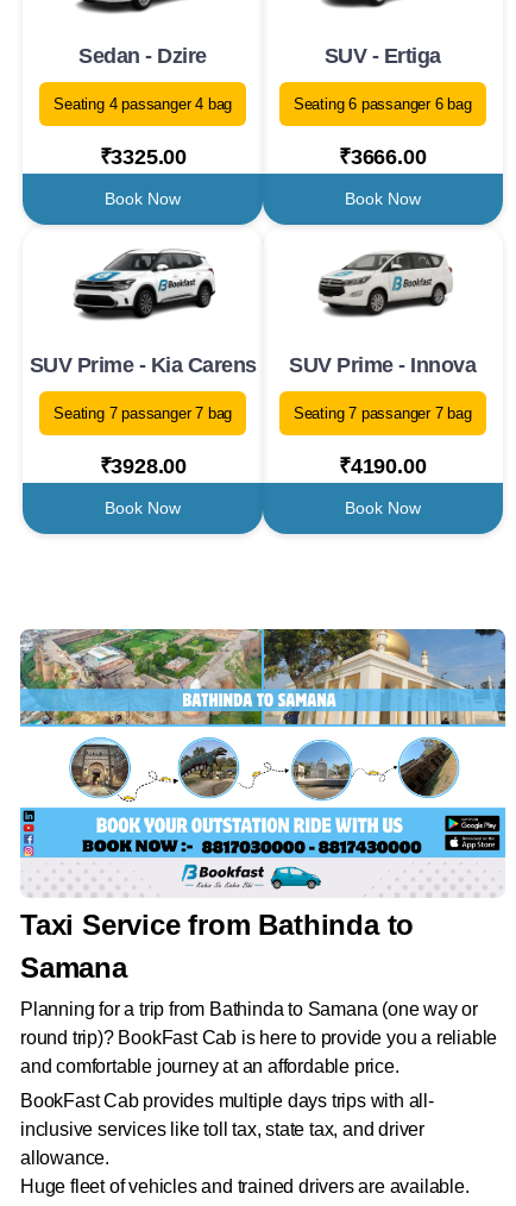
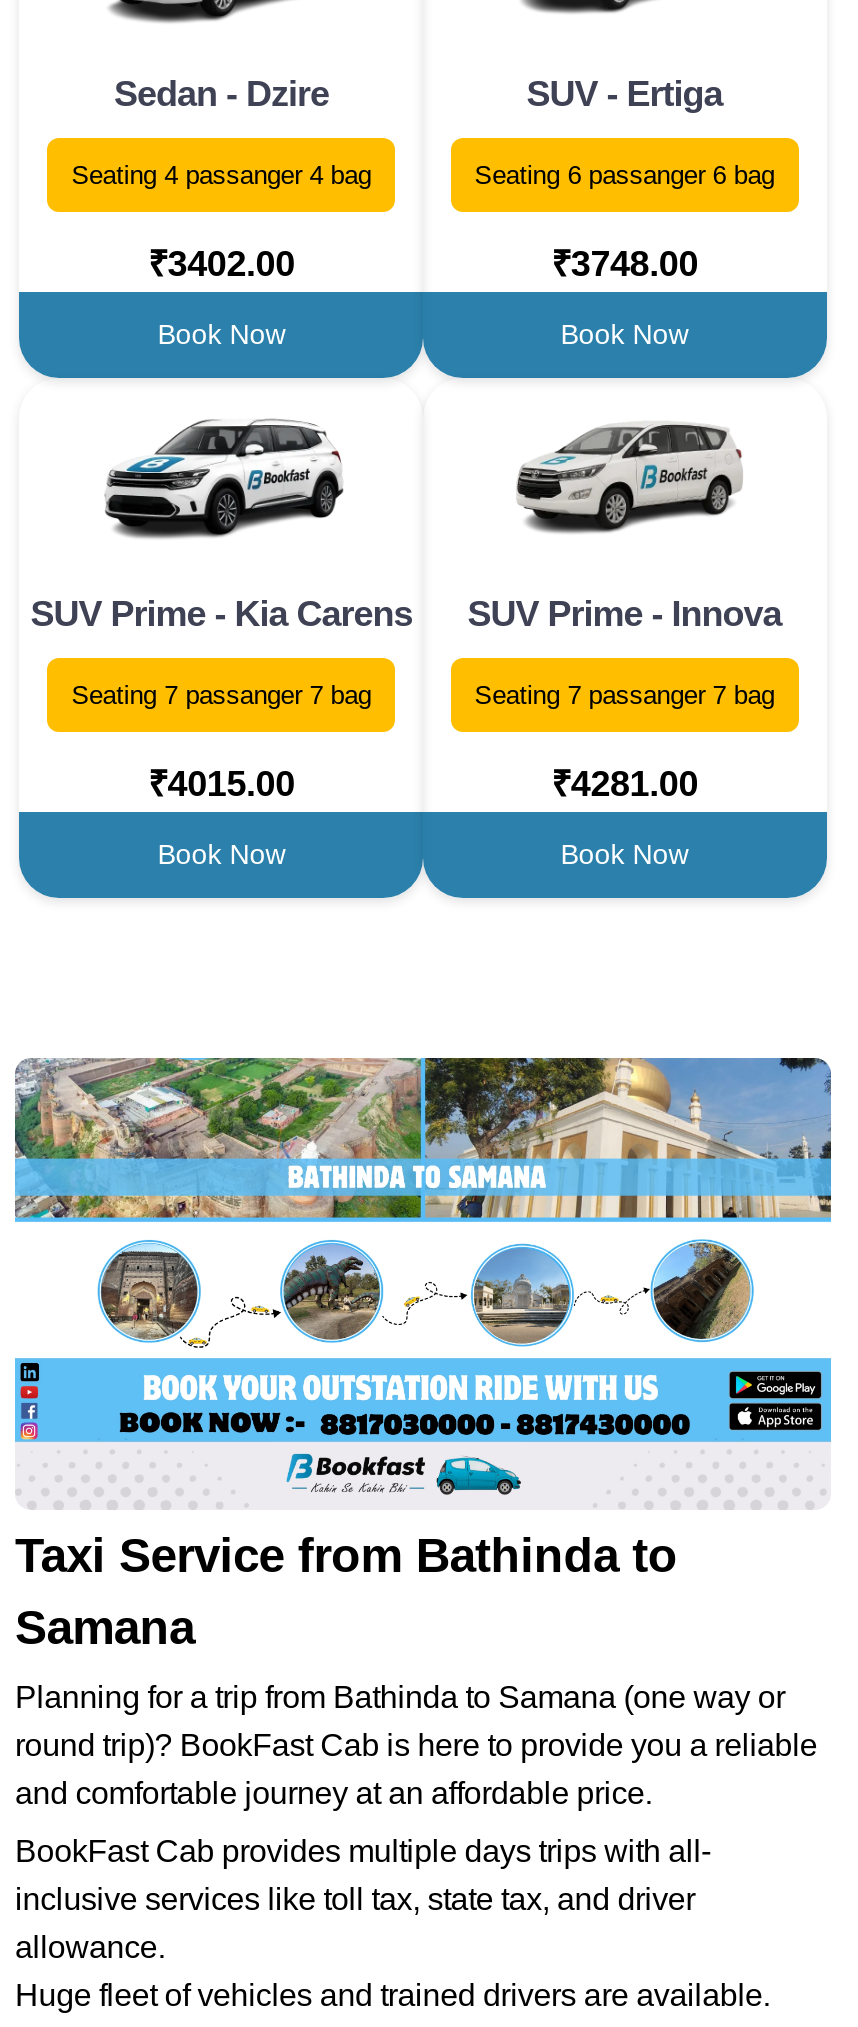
[99,145,187,169] ₹3325.00 -> [148,245,295,285] ₹3402.00
[339,145,426,169] ₹3666.00 -> [551,245,698,285] ₹3748.00
[99,454,187,478] ₹3928.00 -> [148,763,295,803] ₹4015.00
[339,454,426,478] ₹4190.00 -> [551,763,698,803] ₹4281.00

